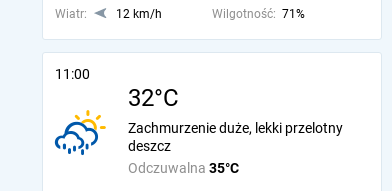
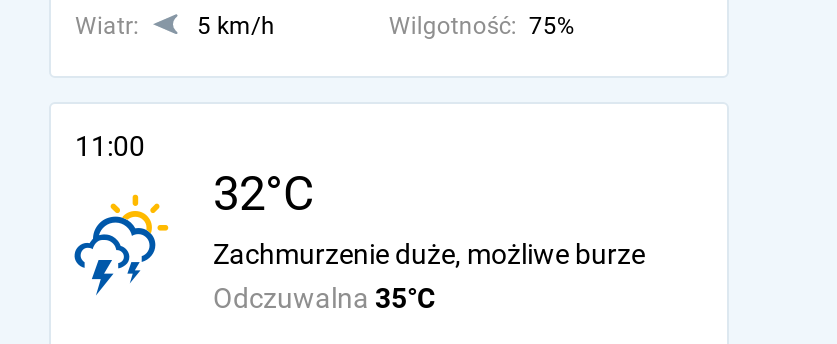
[116,7,162,21] 12 km/h -> [197,12,275,40] 5 km/h
[212,7,305,21] Wilgotność: 71% -> [389,12,575,40] Wilgotność: 75%
[54,109,343,156] [image] | Zachmurzenie duże, lekki przelotny | deszcz -> [73,194,645,294] [image] | Zachmurzenie duże, możliwe burze

